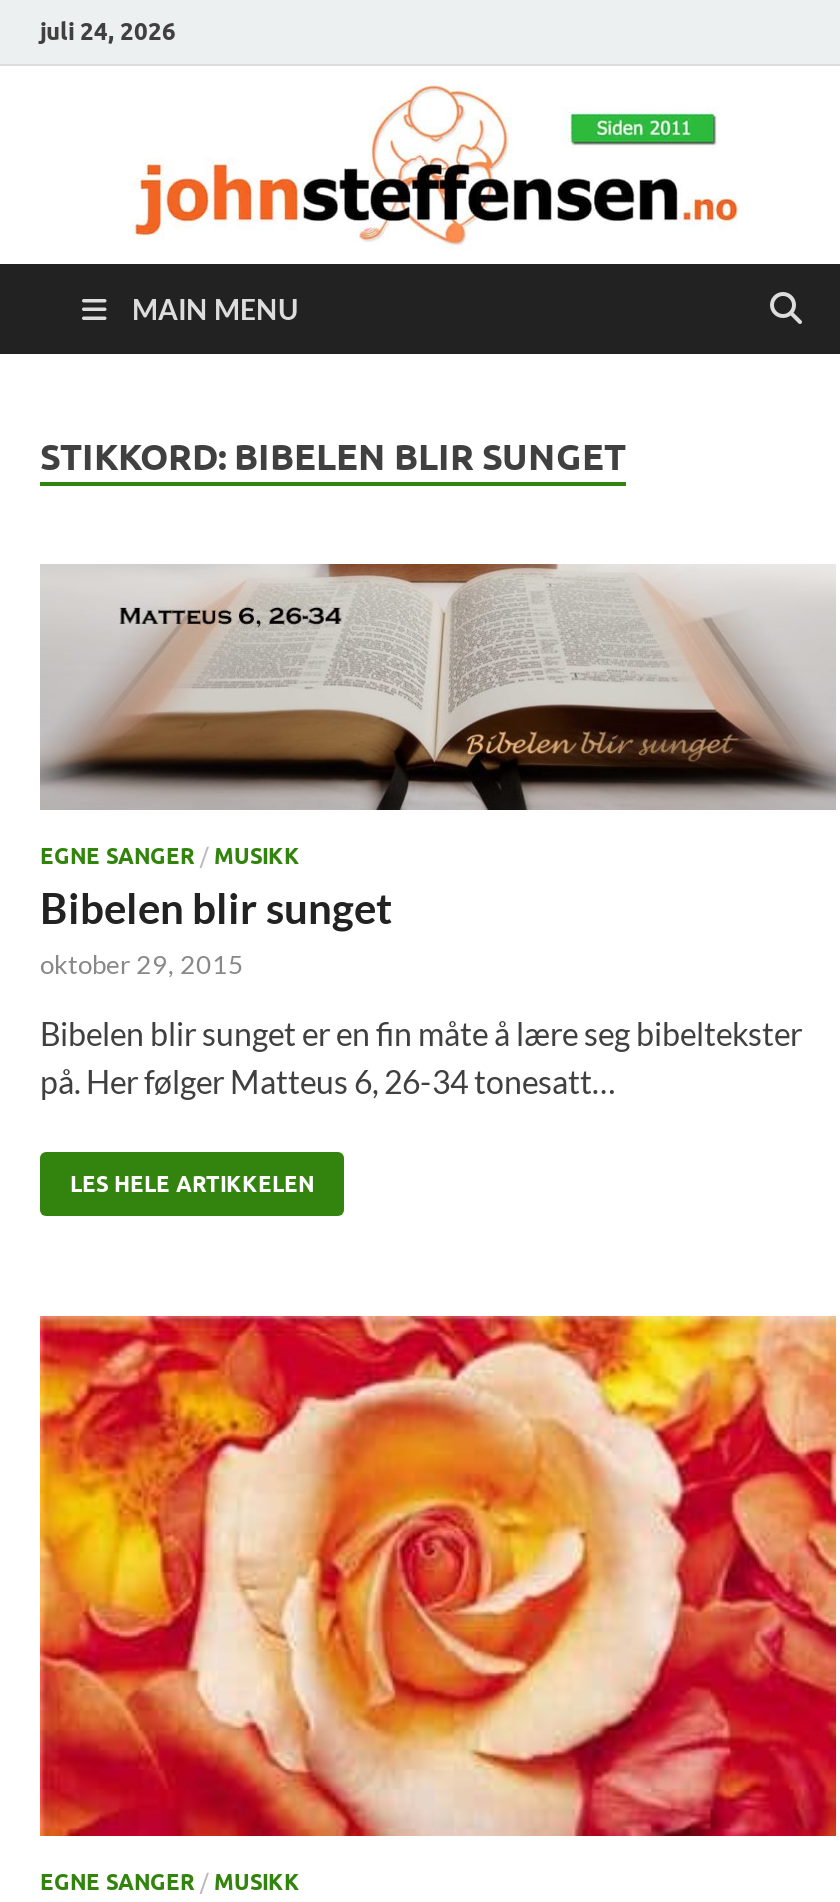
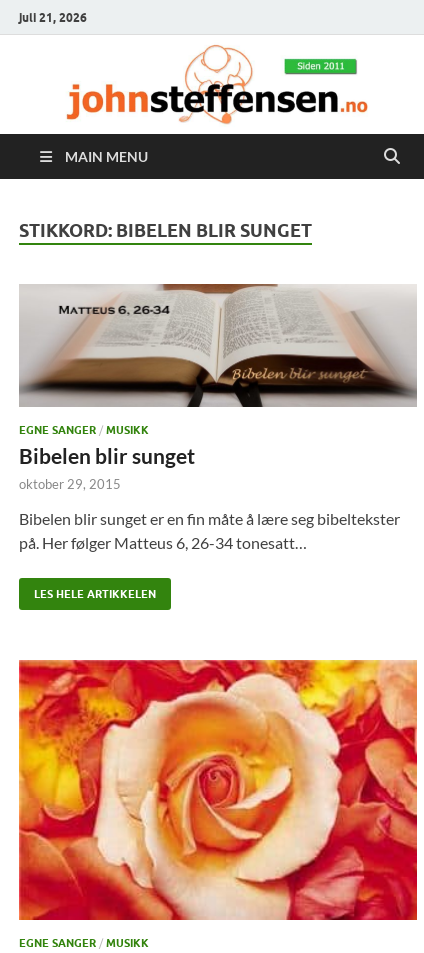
[40,15,176,45] juli 24, 2026 -> [19,9,87,24] juli 21, 2026

